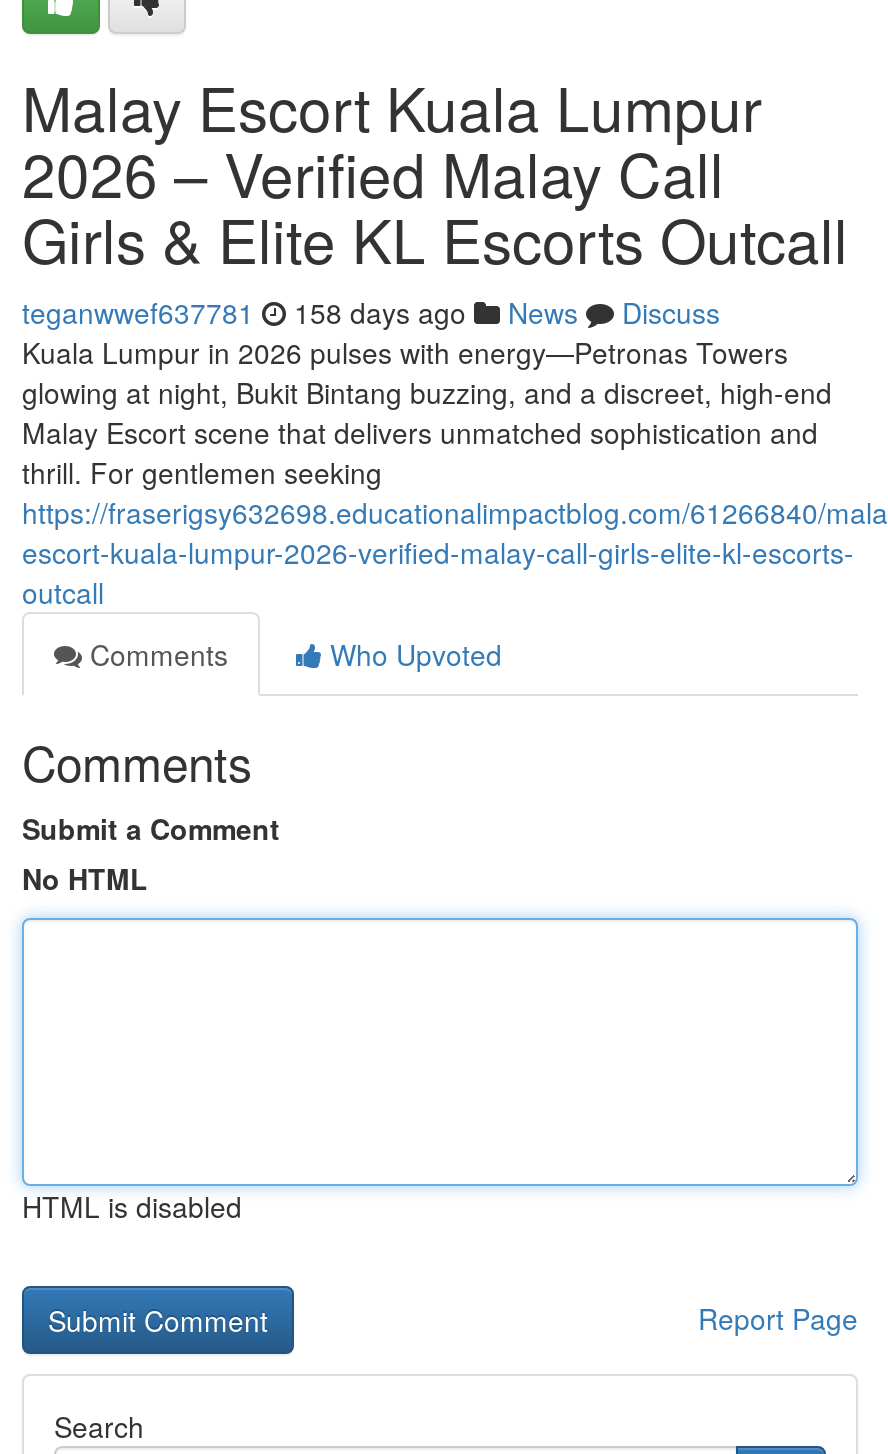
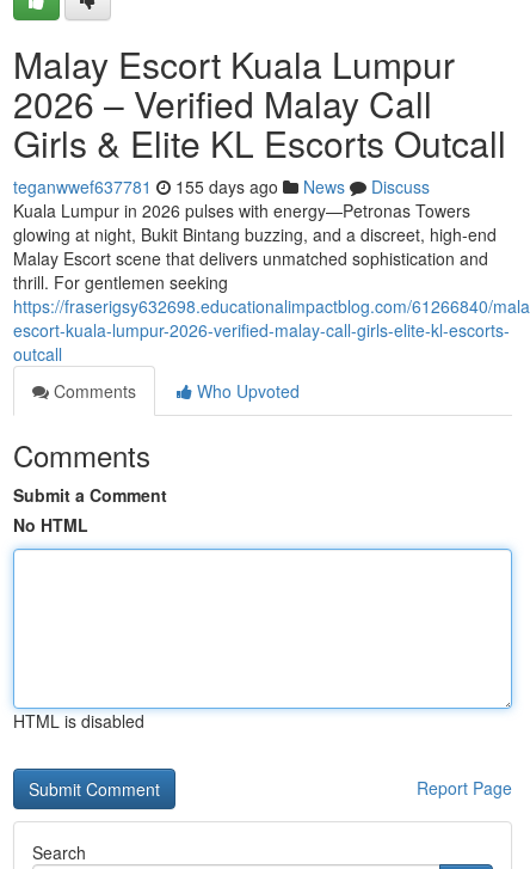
[22,292,720,332] teganwwef637781 158 days ago News Discuss -> [13,175,430,198] teganwwef637781 155 days ago News Discuss

